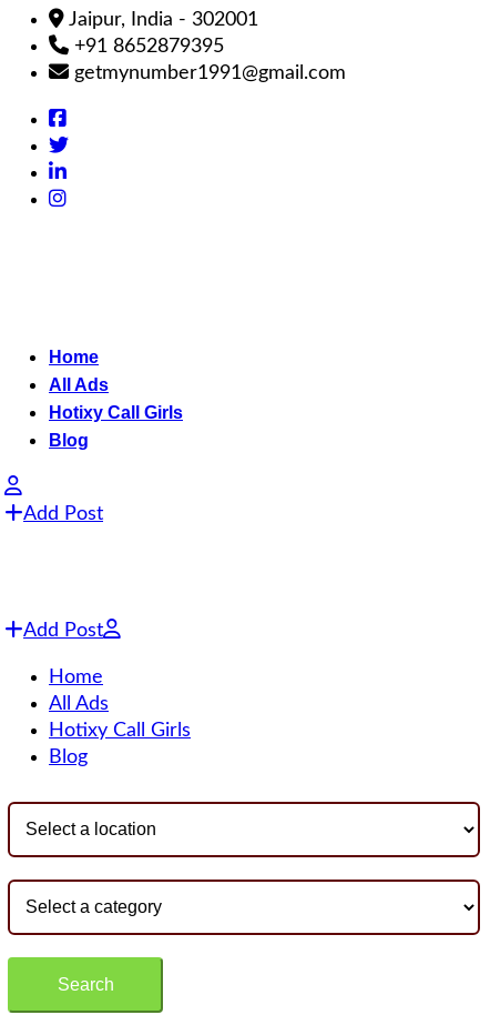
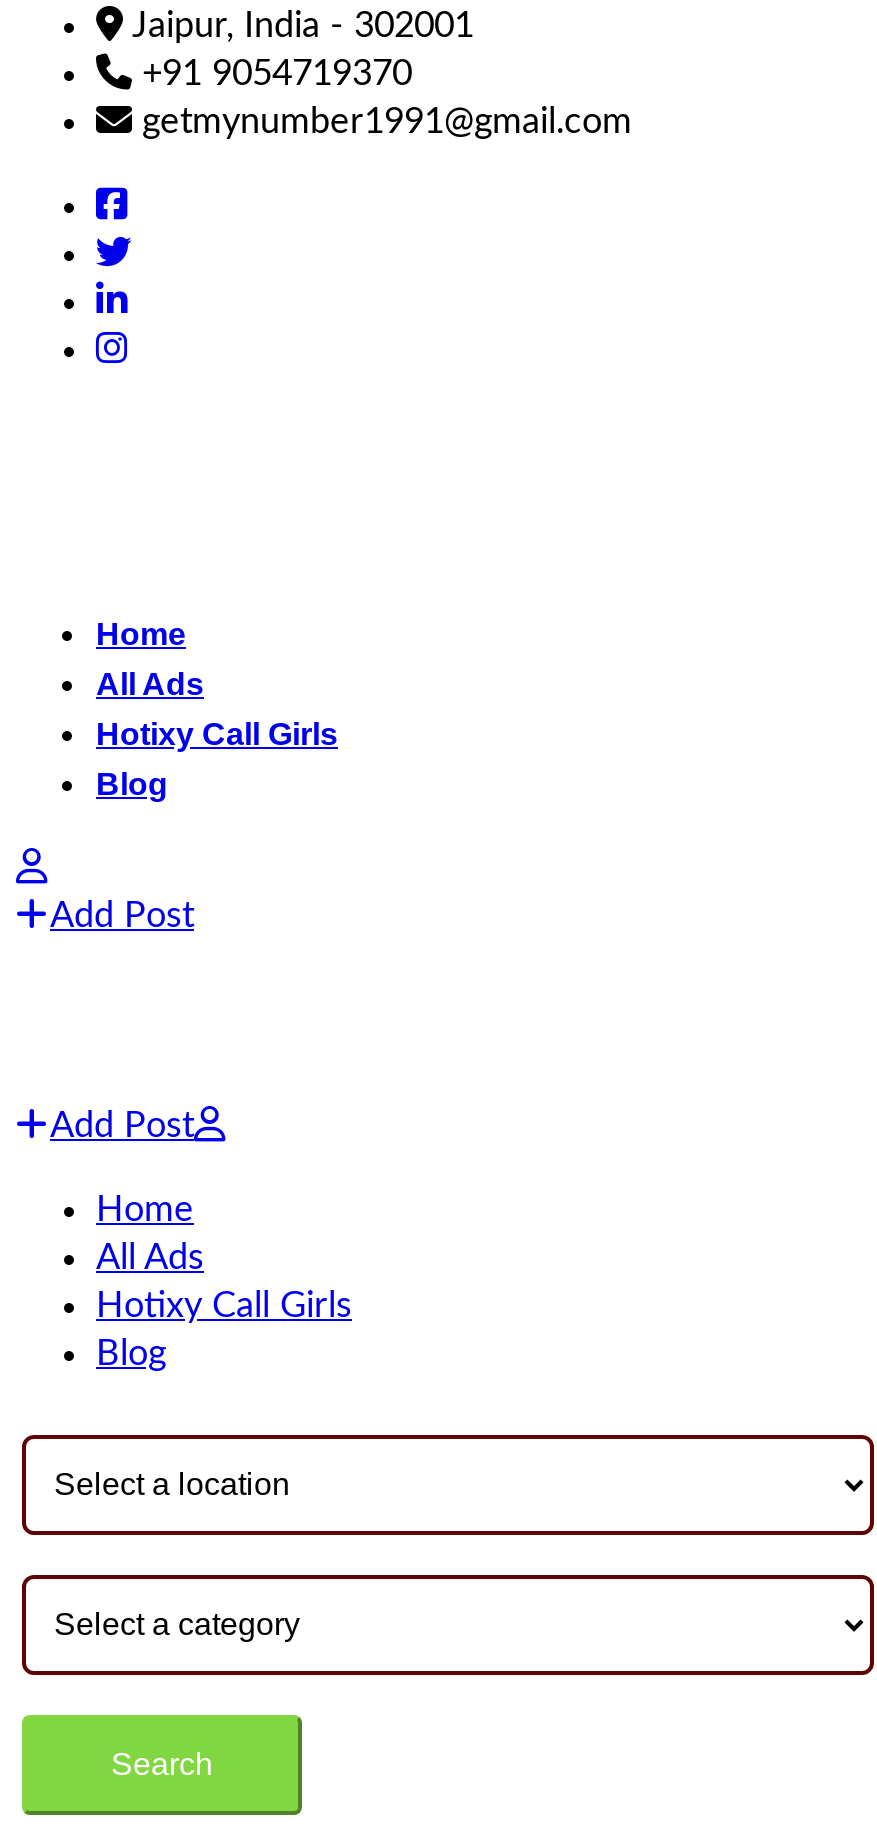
[74,37,224,57] +91 8652879395 -> [142,57,412,93] +91 9054719370

